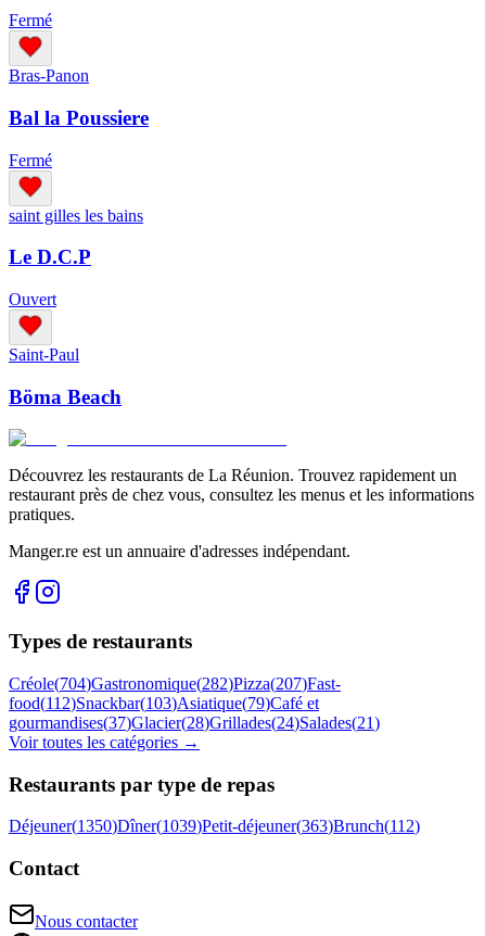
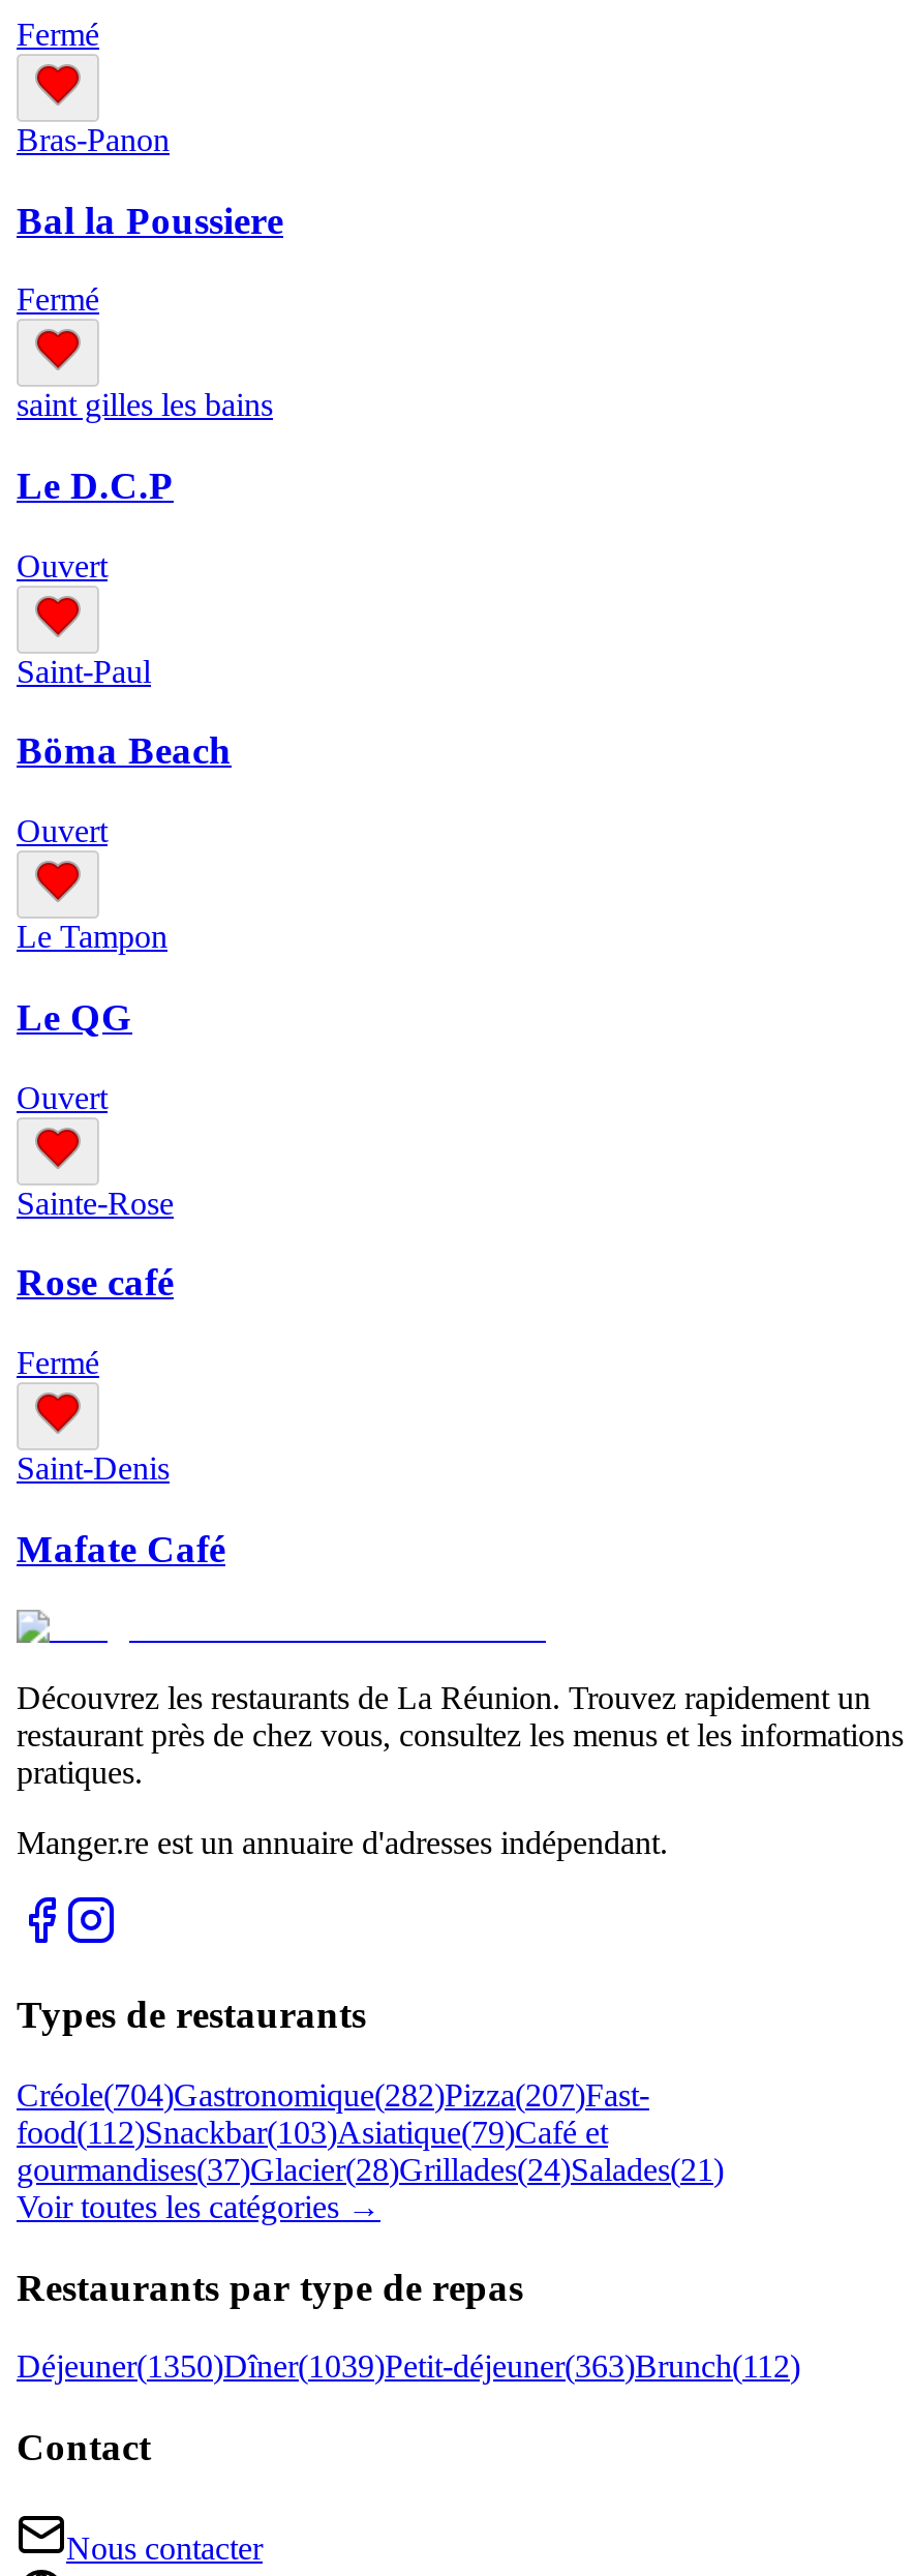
none -> [17,813,225,1569] Ouvert | Le Tampon | Le QG | Ouvert | Sainte-Rose | Rose café | Fermé | Saint-Denis | Mafate Café

